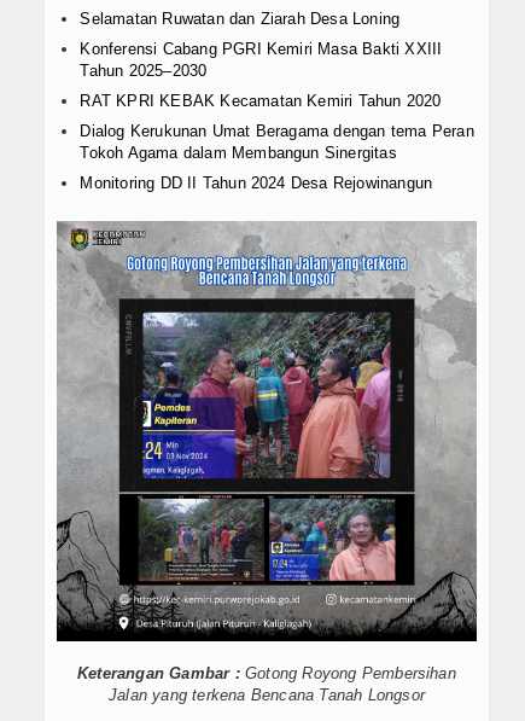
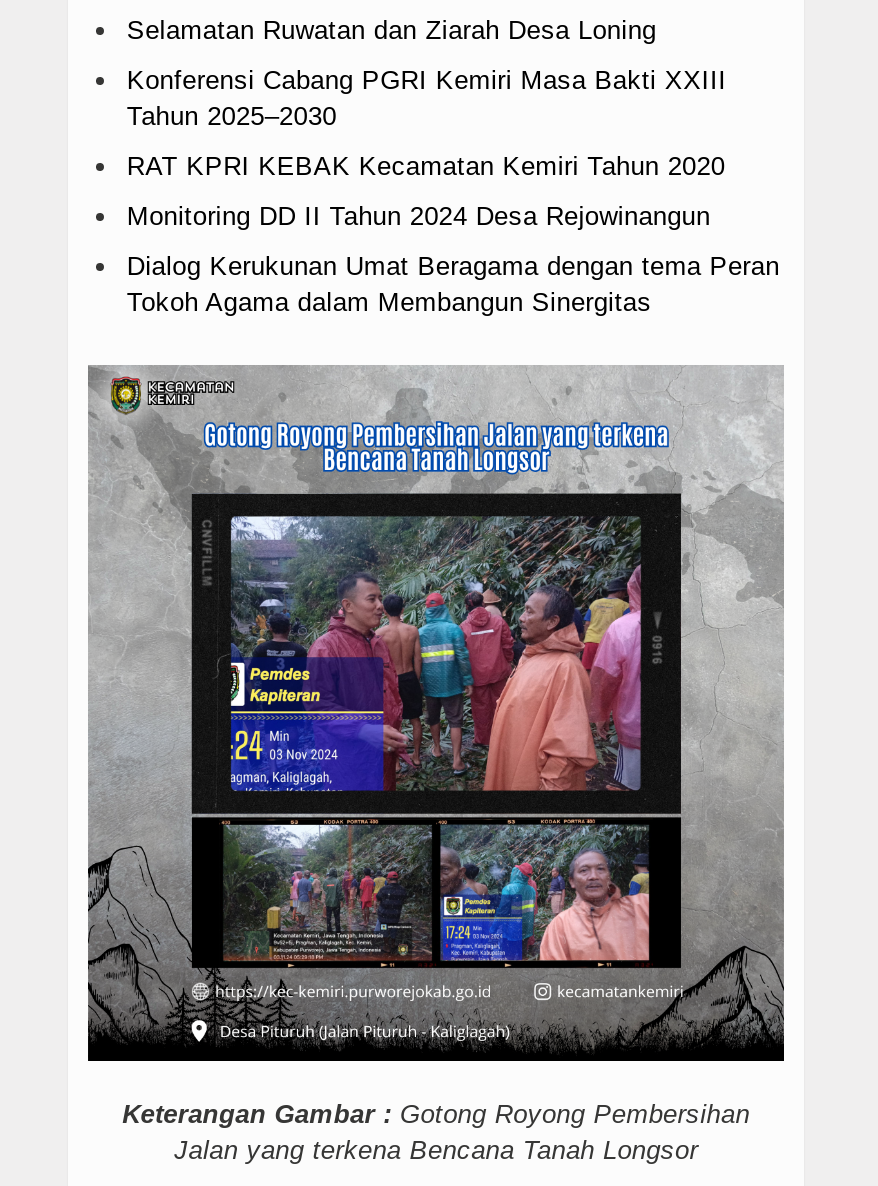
moved [80,122,474,162] -> [127,252,780,318]: Dialog Kerukunan Umat Beragama dengan tema Peran | Tokoh Agama dalam Membangun Sinergitas
moved [80,174,432,192] -> [127,202,710,232]: Monitoring DD II Tahun 2024 Desa Rejowinangun

